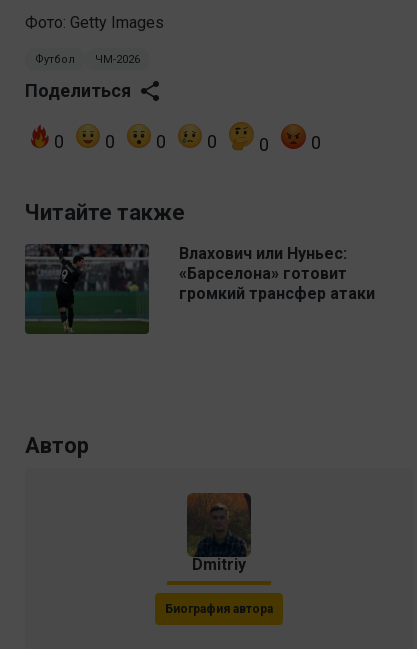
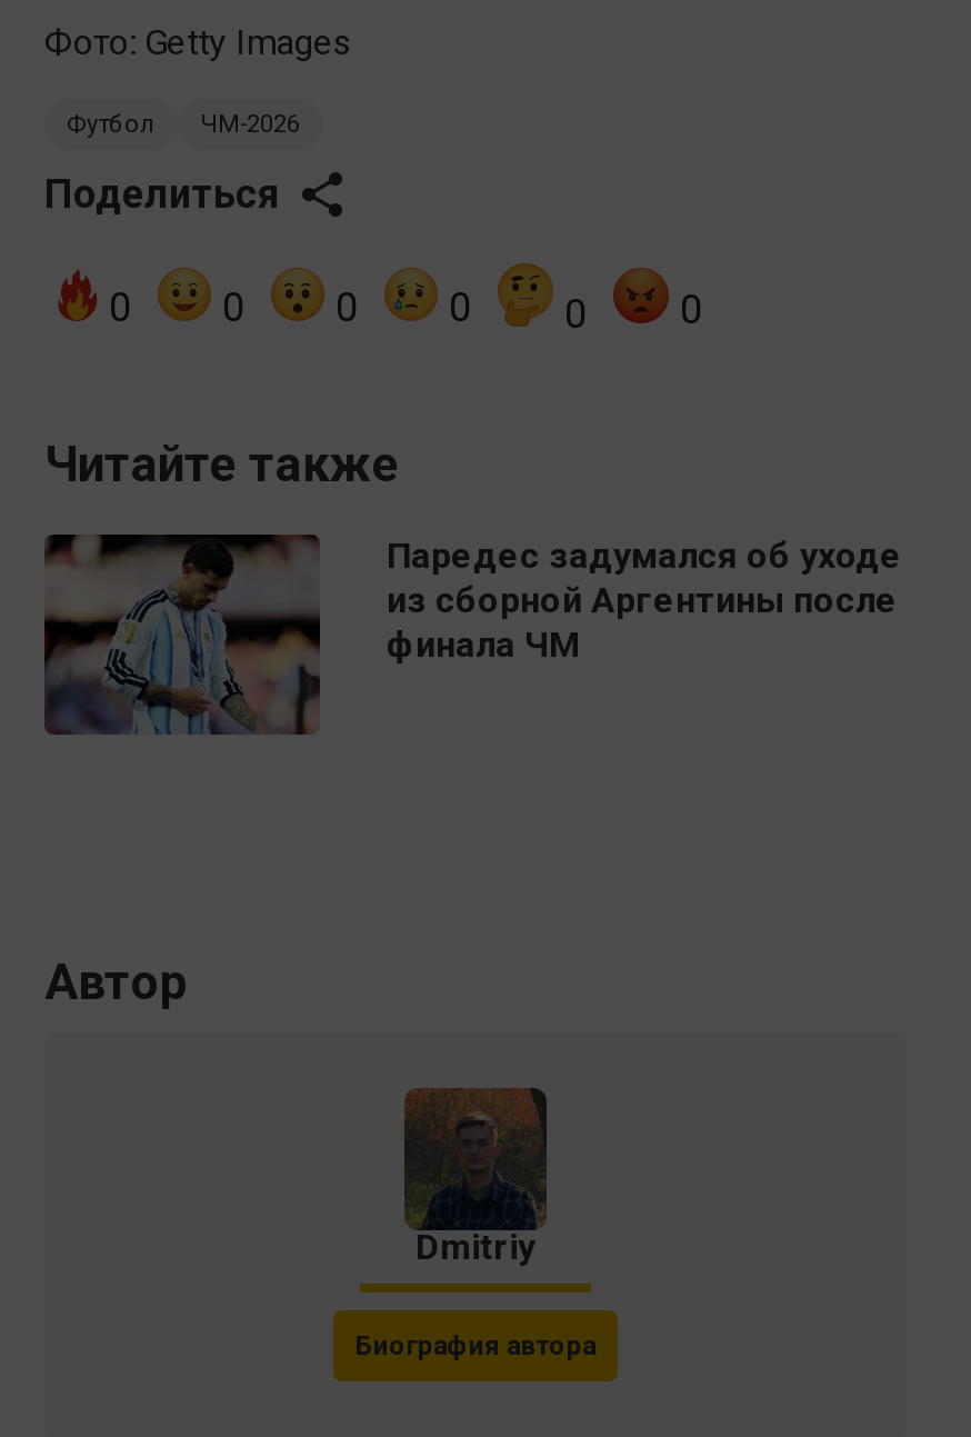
[24,243,375,335] [image] | Влахович или Нуньес: | «Барселона» готовит | громкий трансфер атаки -> [42,534,902,737] [image] | Паредес задумался об уходе | из сборной Аргентины после | финала ЧМ

